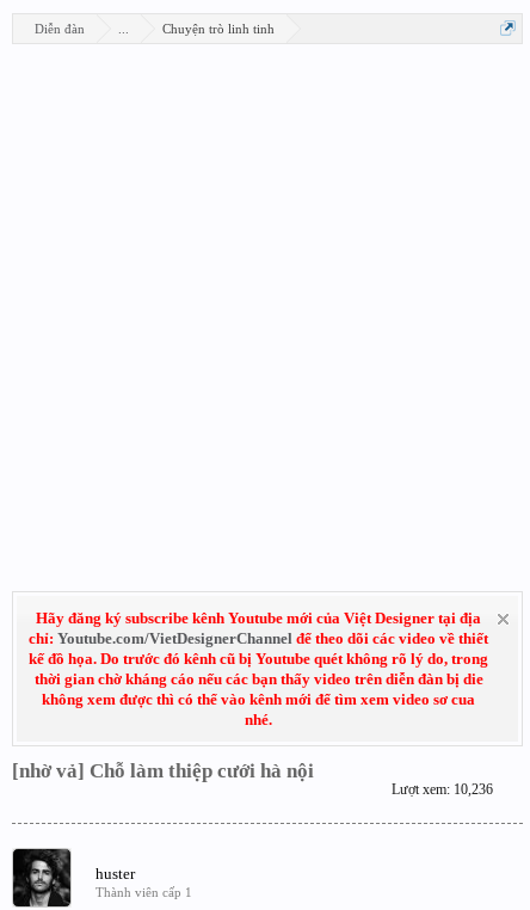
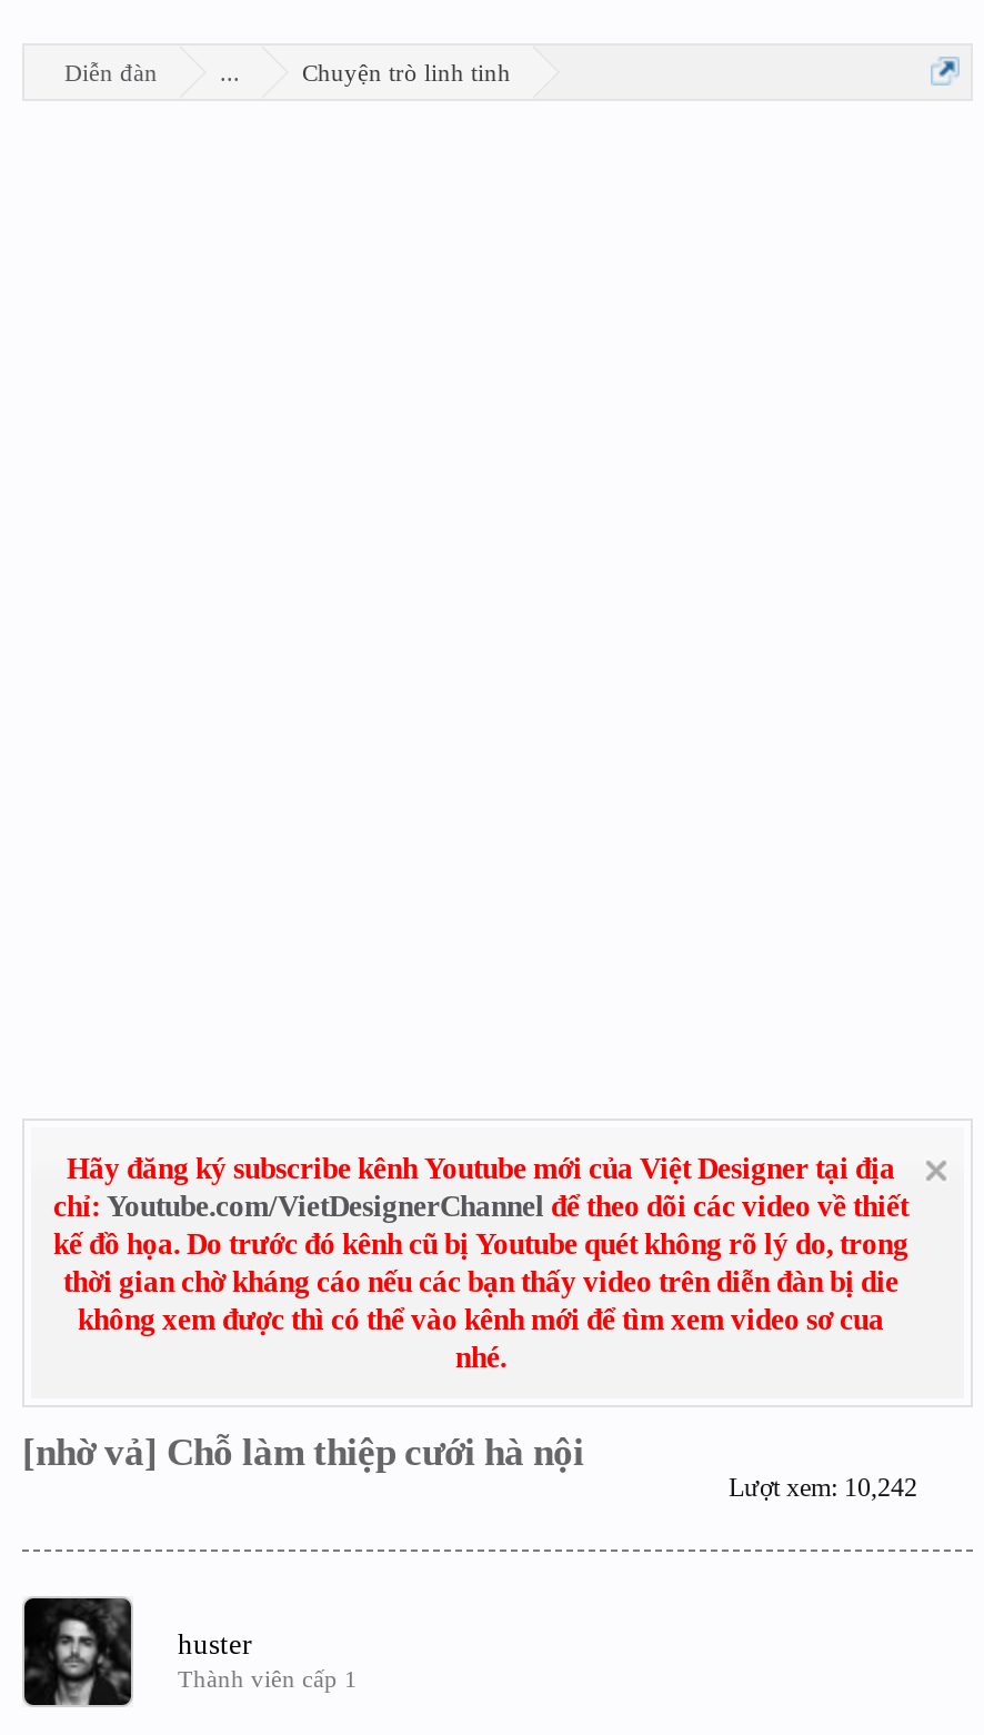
[392,781,493,798] Lượt xem: 10,236 -> [729,1472,917,1503] Lượt xem: 10,242

